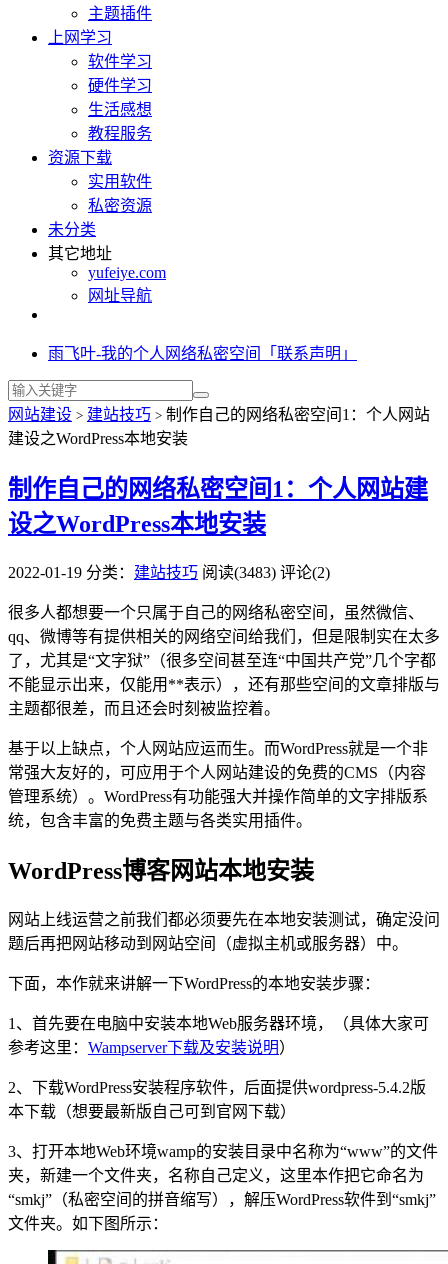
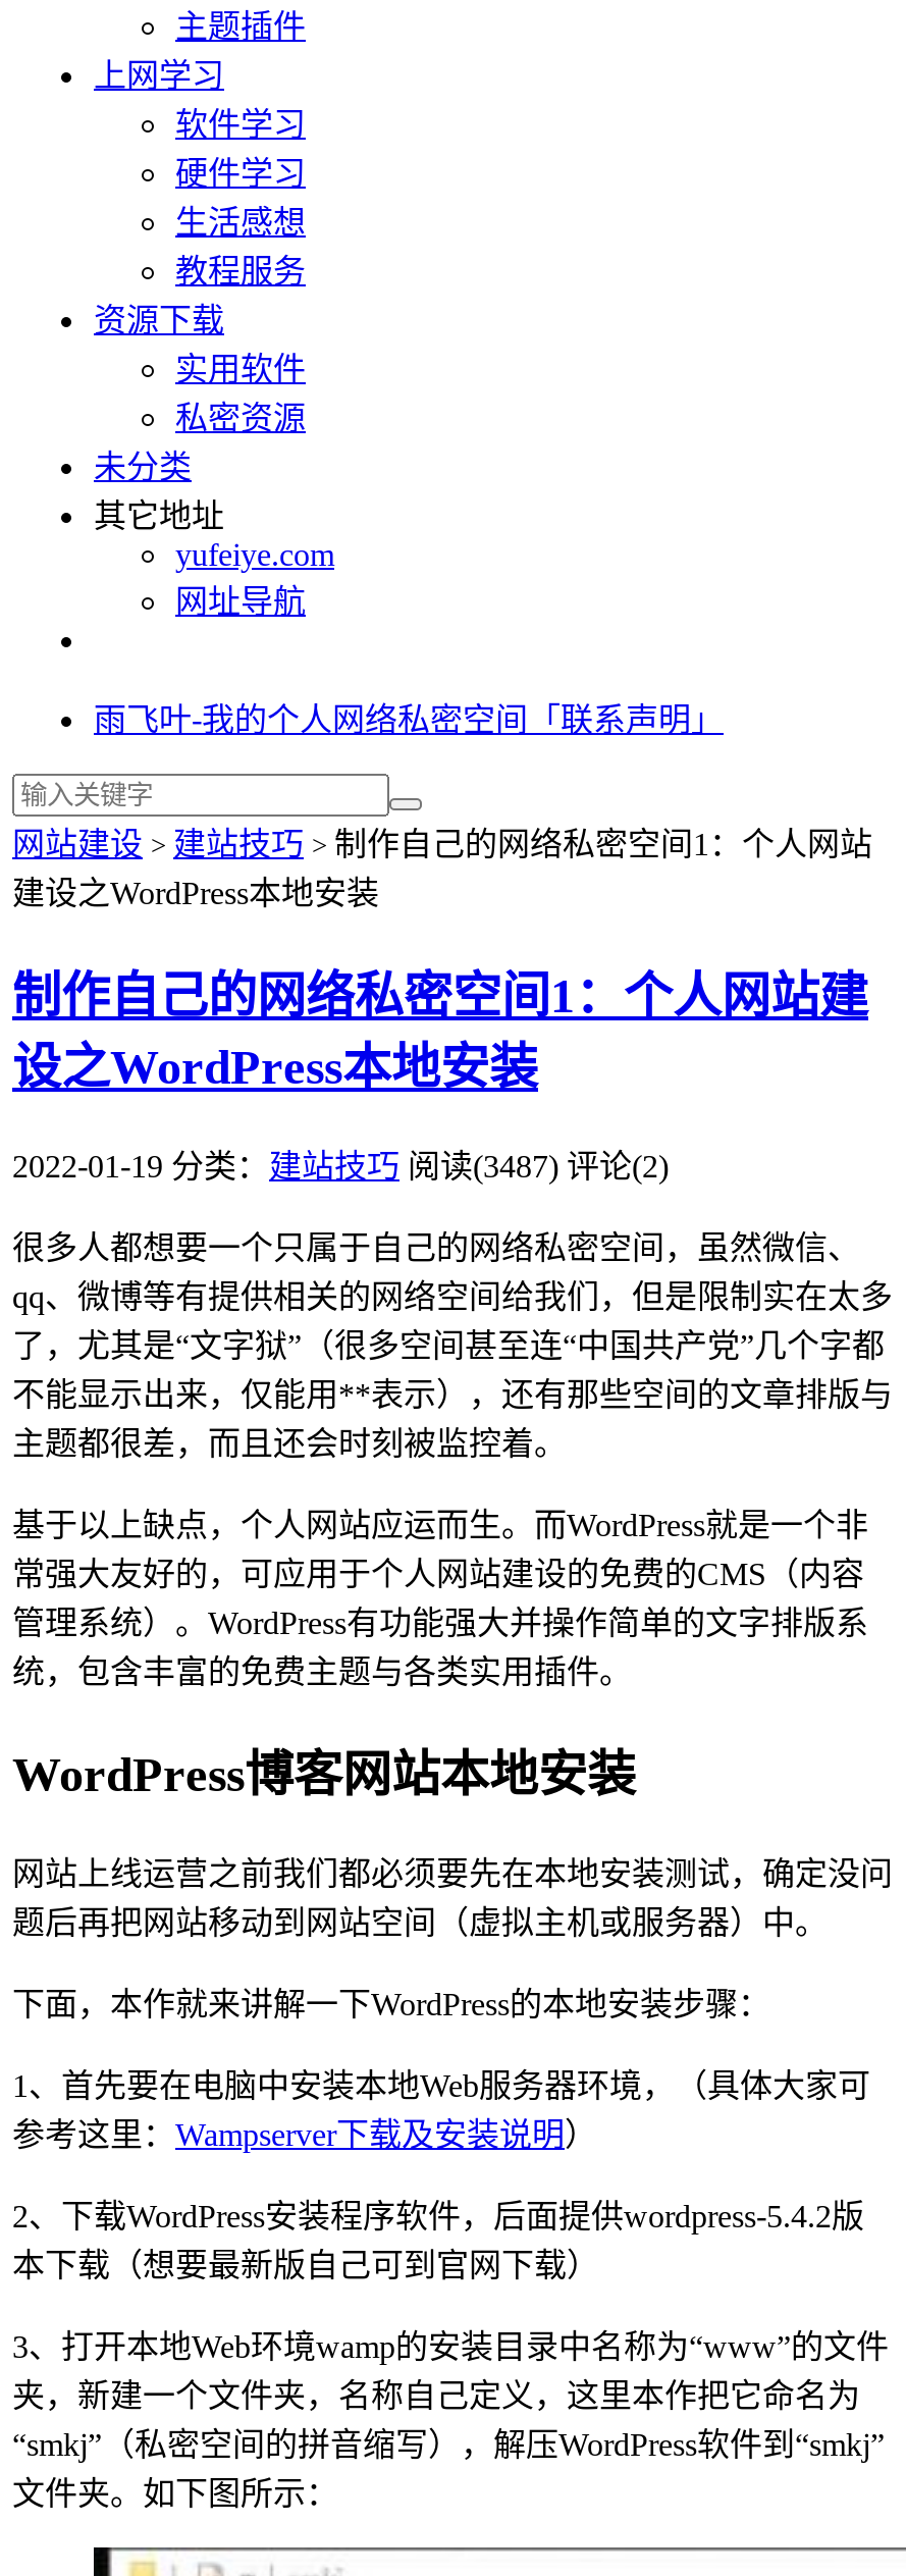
[8,564,330,581] 2022-01-19 分类：建站技巧 阅读(3483) 评论(2) -> [12,1148,669,1183] 2022-01-19 分类：建站技巧 阅读(3487) 评论(2)

